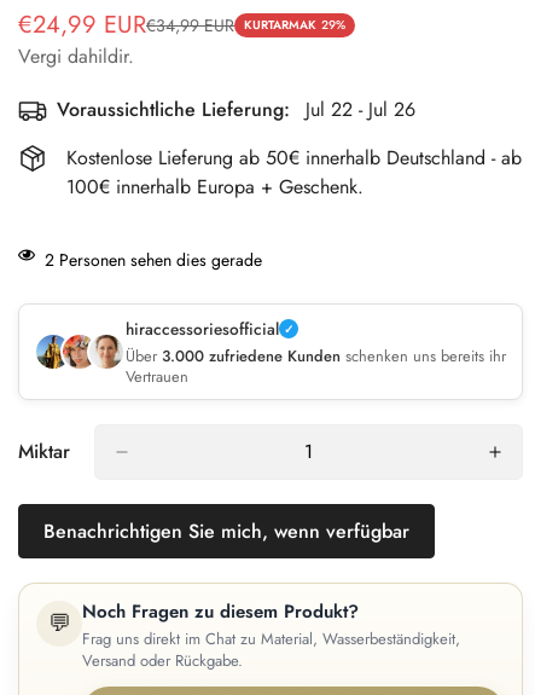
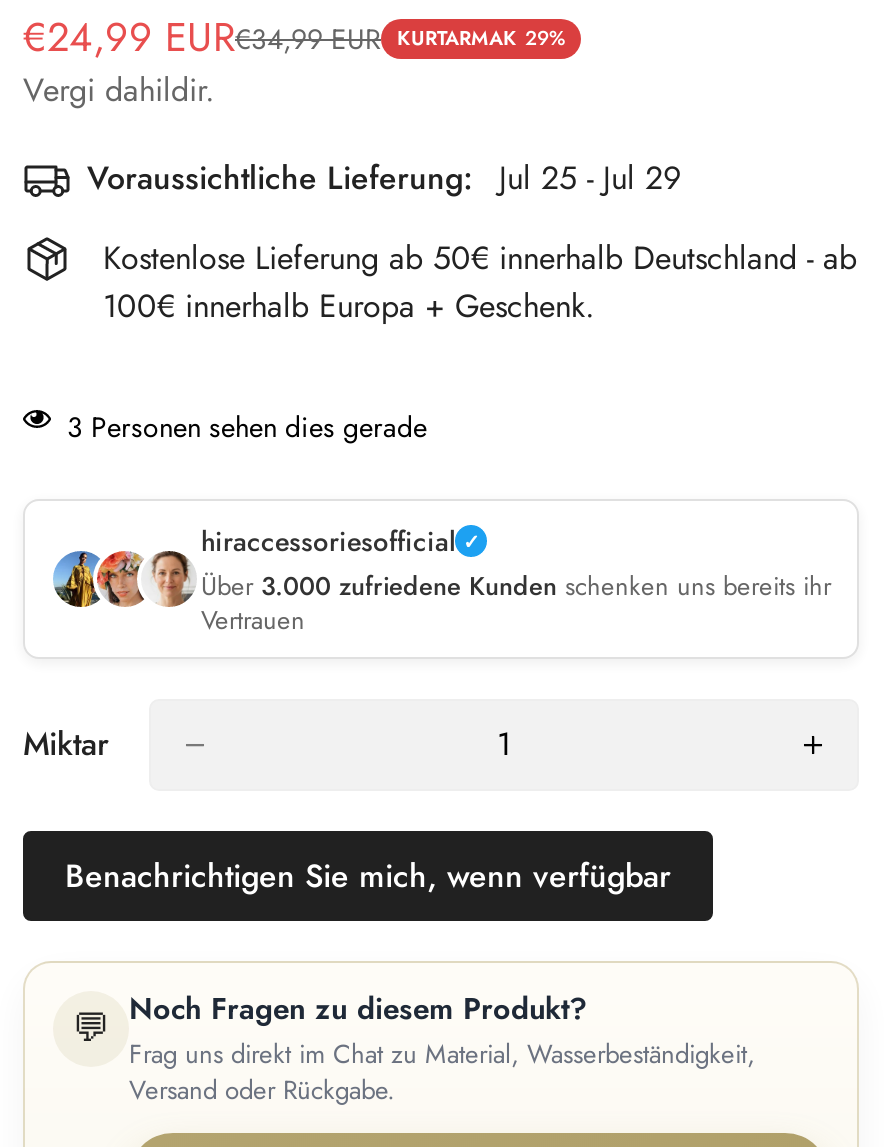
[57,96,415,124] Voraussichtliche Lieferung: Jul 22 - Jul 26 -> [87,155,681,201] Voraussichtliche Lieferung: Jul 25 - Jul 29
[45,248,262,272] 2 Personen sehen dies gerade -> [67,407,427,447] 3 Personen sehen dies gerade

